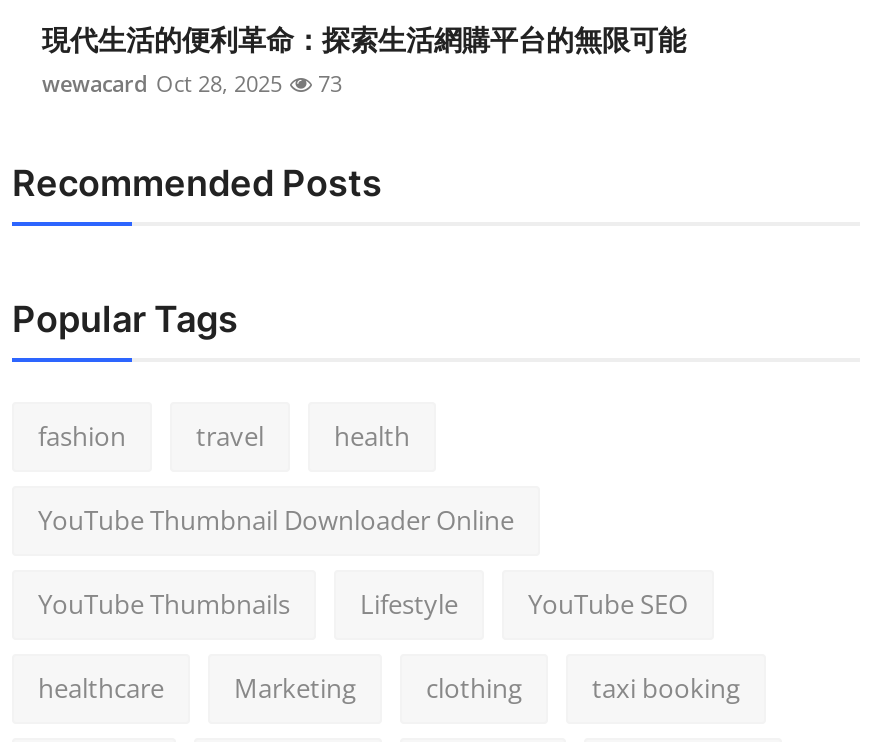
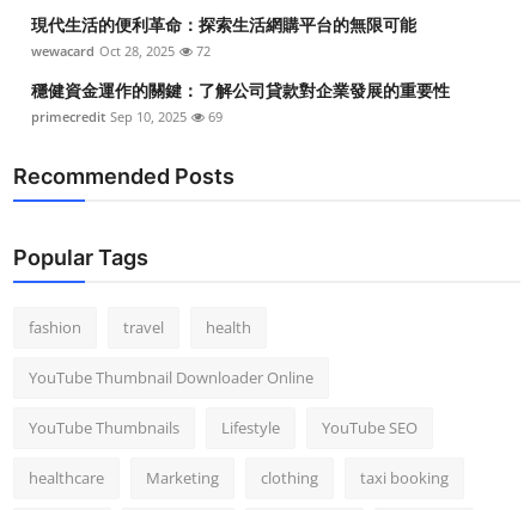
[312,68,342,98] 73 -> [31,42,450,125] 72 | 穩健資金運作的關鍵：了解公司貸款對企業發展的重要性 | primecredit Sep 10, 2025 | 69

